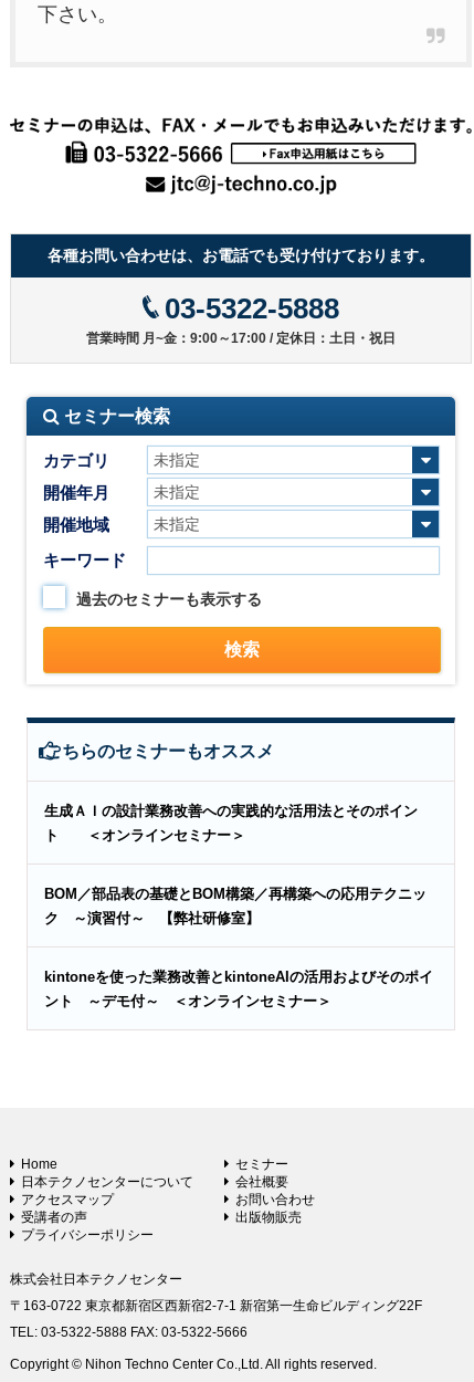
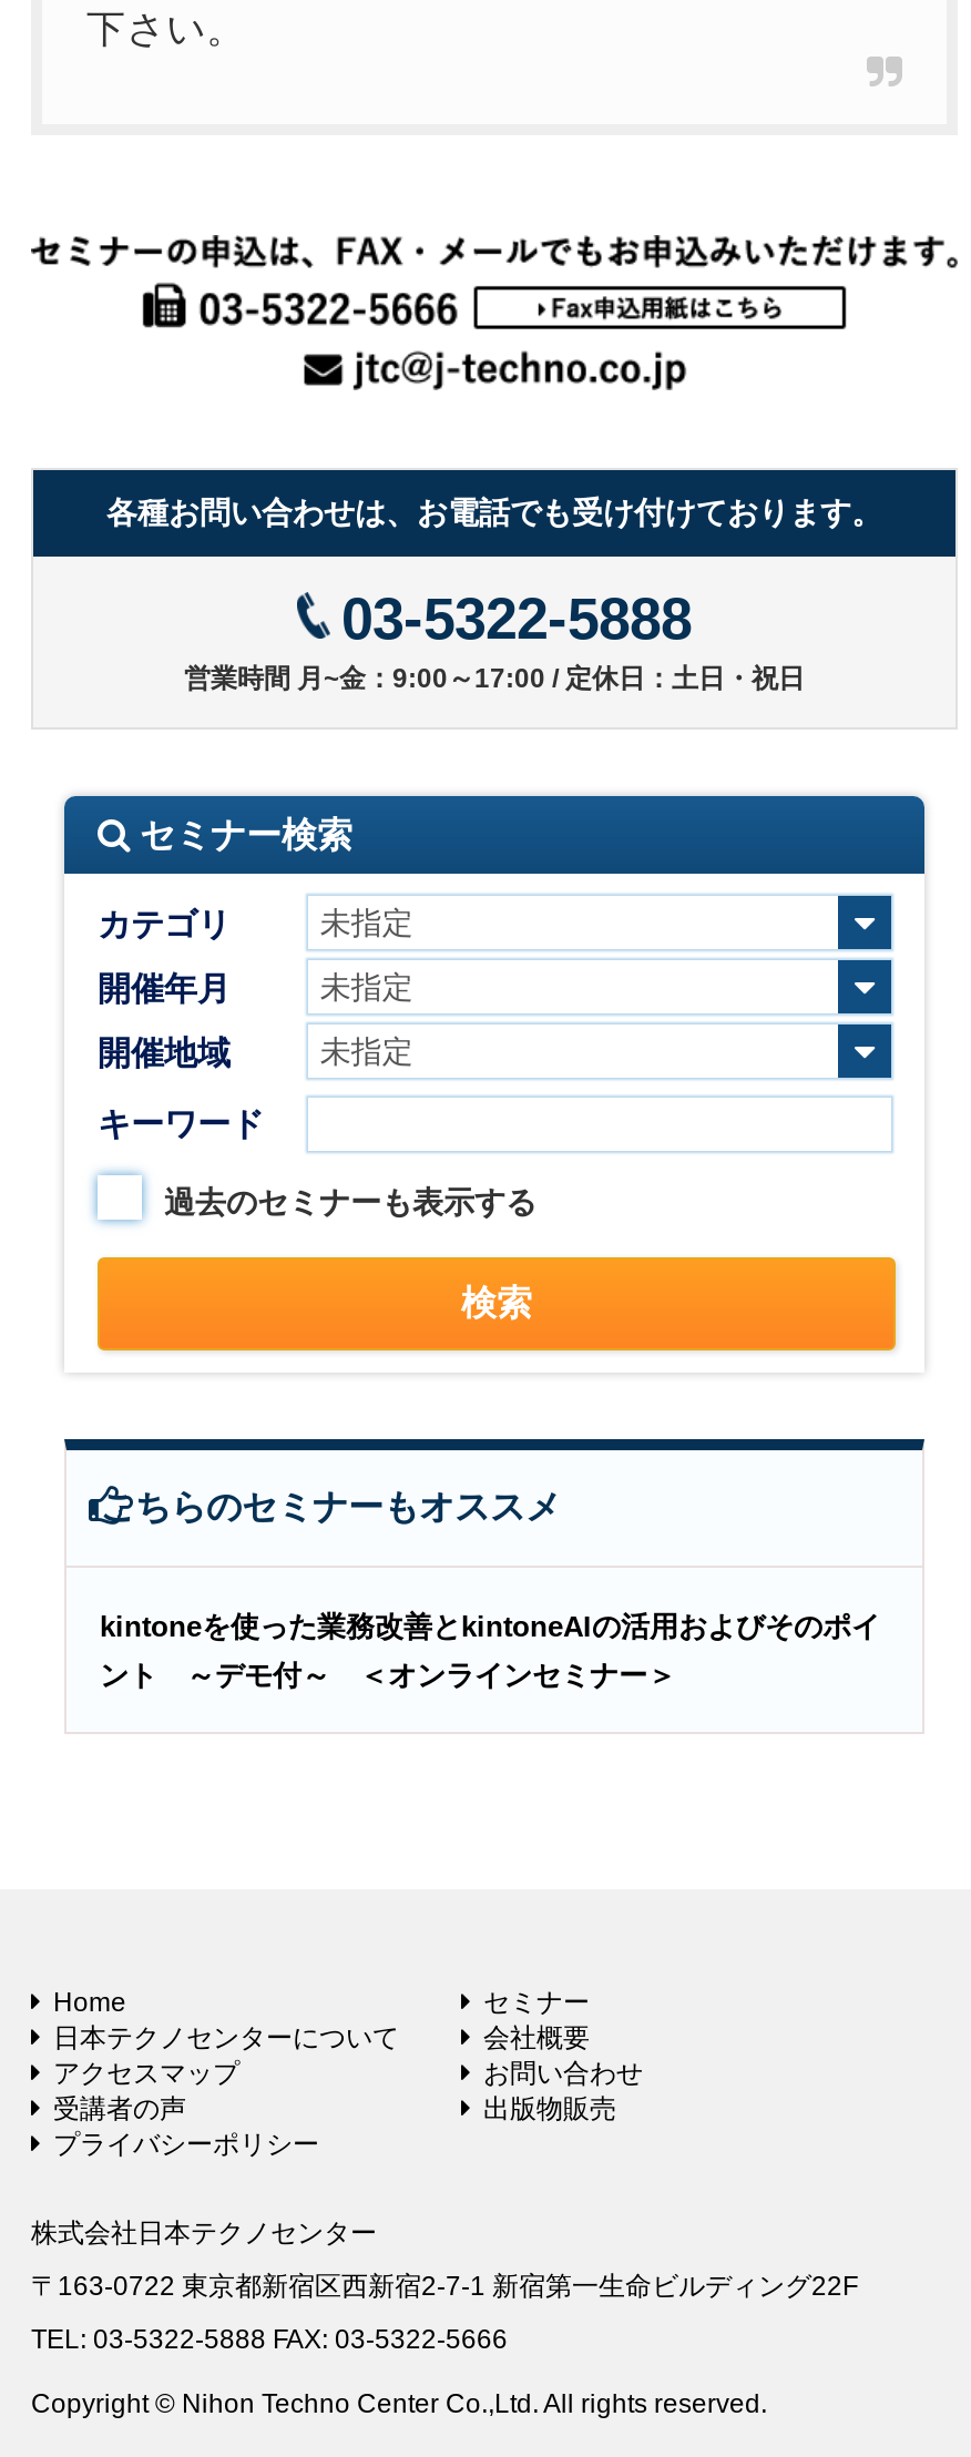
[44,803,418,844] 生成ＡＩの設計業務改善への実践的な活用法とそのポイン | ト ＜オンラインセミナー＞ -> none
[44,886,426,927] BOM／部品表の基礎とBOM構築／再構築への応用テクニッ | ク ～演習付～ 【弊社研修室】 -> none

